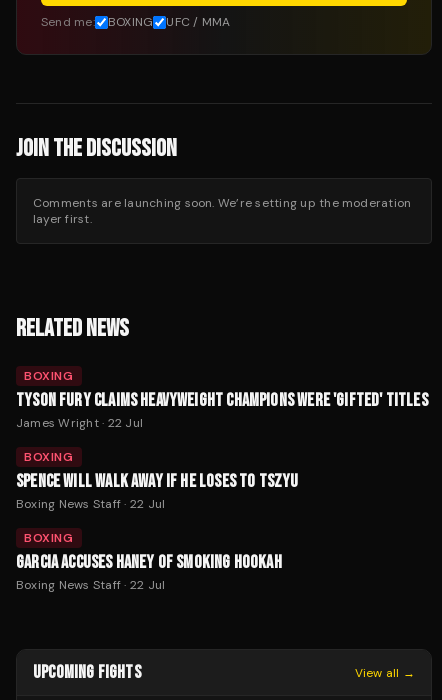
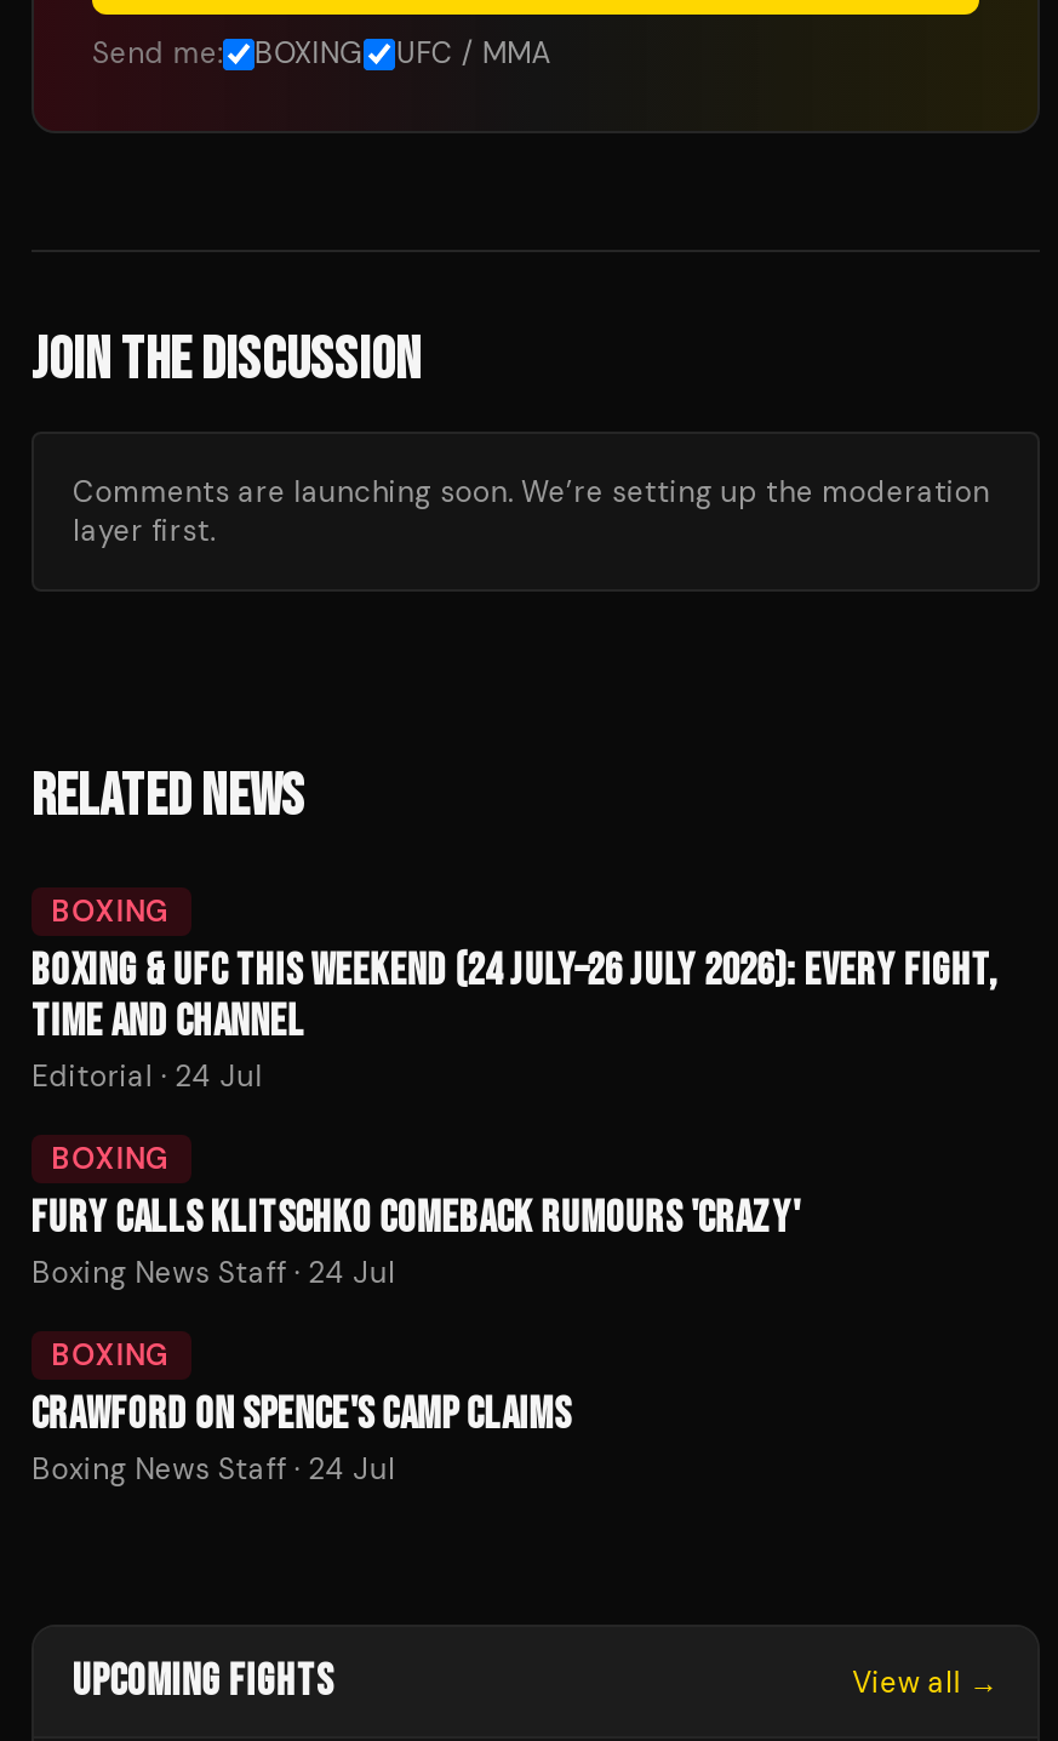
[16,390,428,431] TYSON FURY CLAIMS HEAVYWEIGHT CHAMPIONS WERE 'GIFTED' TITLES | James Wright · 22 Jul -> [32,946,999,1096] BOXING & UFC THIS WEEKEND (24 JULY–26 JULY 2026): EVERY FIGHT, | TIME AND CHANNEL | Editorial · 24 Jul
[16,471,298,512] SPENCE WILL WALK AWAY IF HE LOSES TO TSZYU | Boxing News Staff · 22 Jul -> [32,1193,800,1292] FURY CALLS KLITSCHKO COMEBACK RUMOURS 'CRAZY' | Boxing News Staff · 24 Jul
[16,552,282,593] GARCIA ACCUSES HANEY OF SMOKING HOOKAH | Boxing News Staff · 22 Jul -> [32,1389,572,1489] CRAWFORD ON SPENCE'S CAMP CLAIMS | Boxing News Staff · 24 Jul

